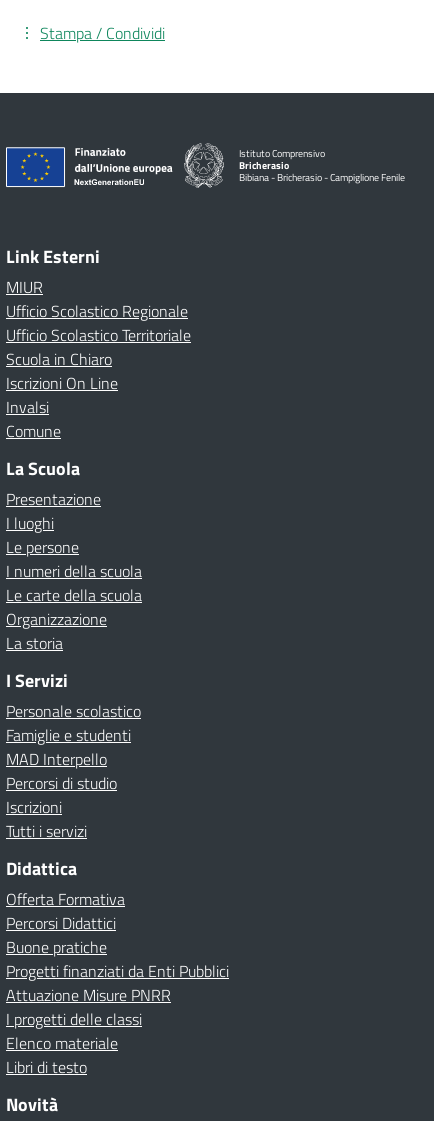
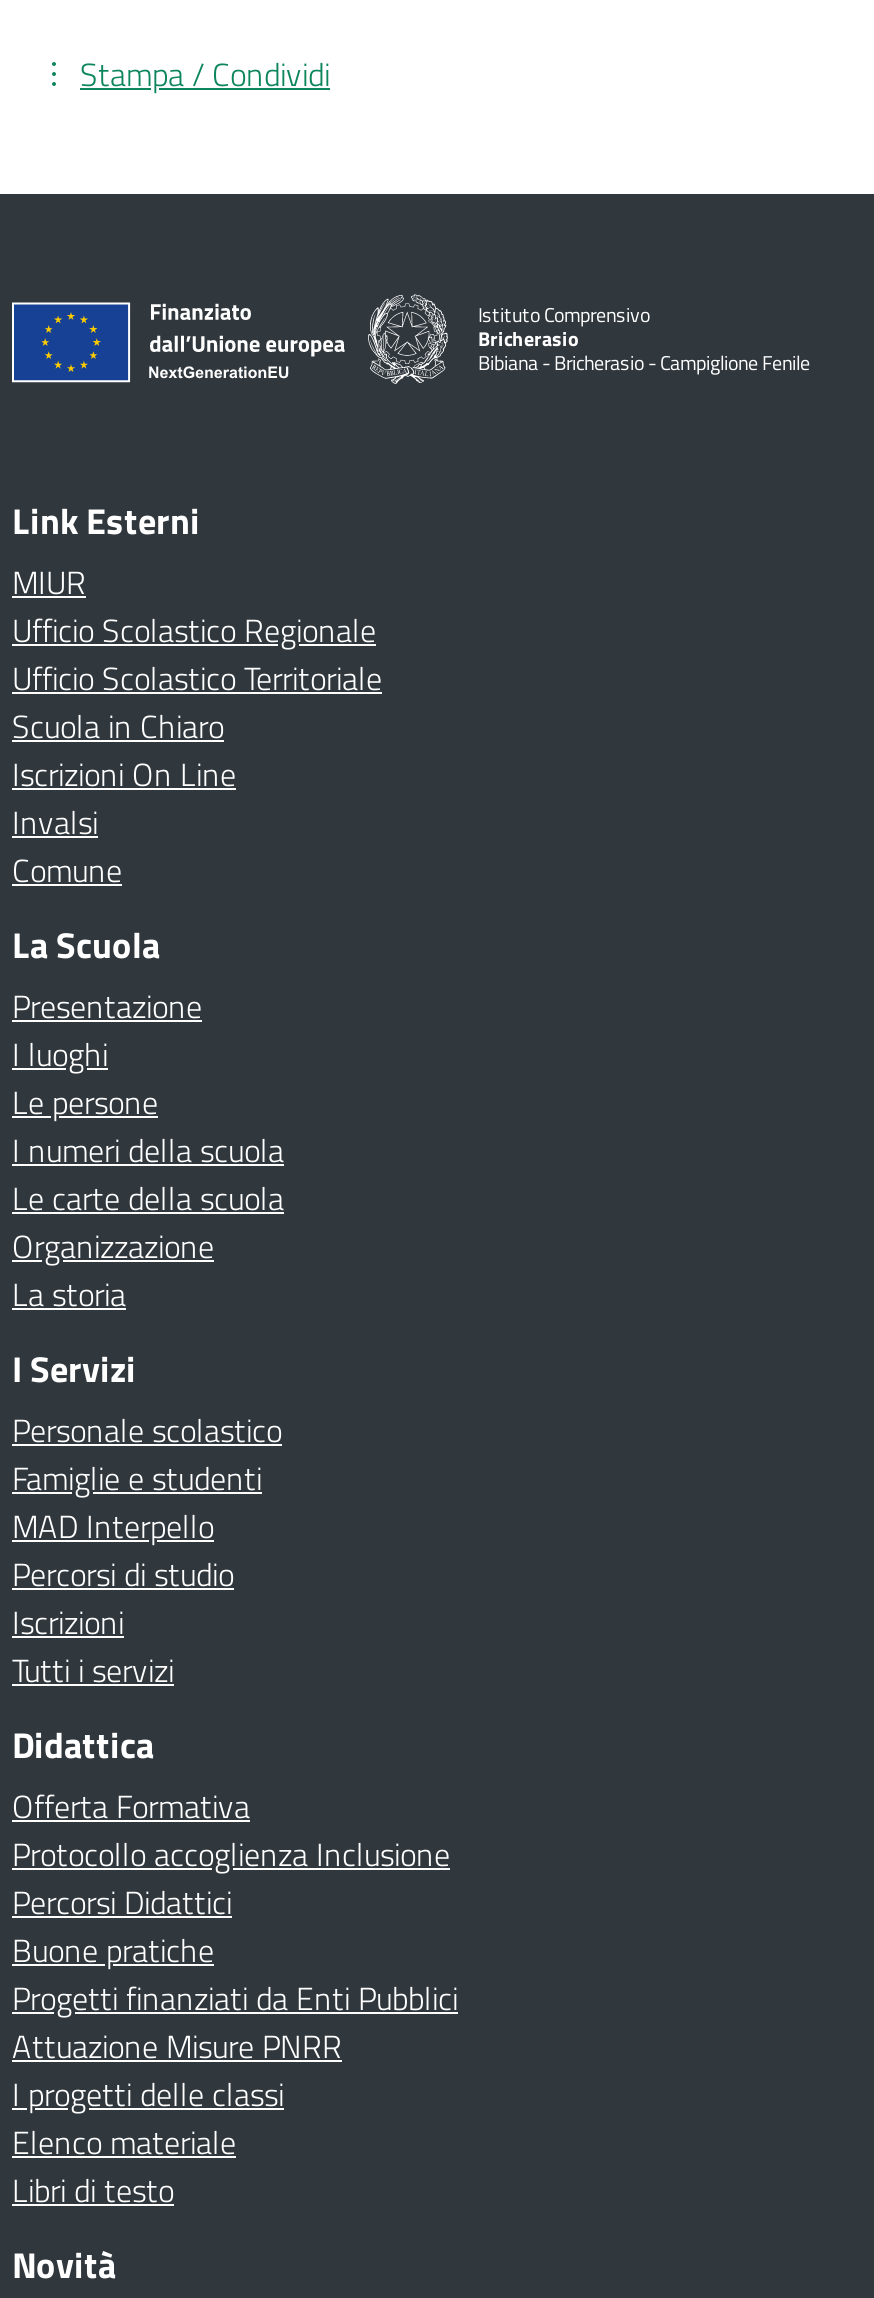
none -> [12,1830,450,1878] Protocollo accoglienza Inclusione

